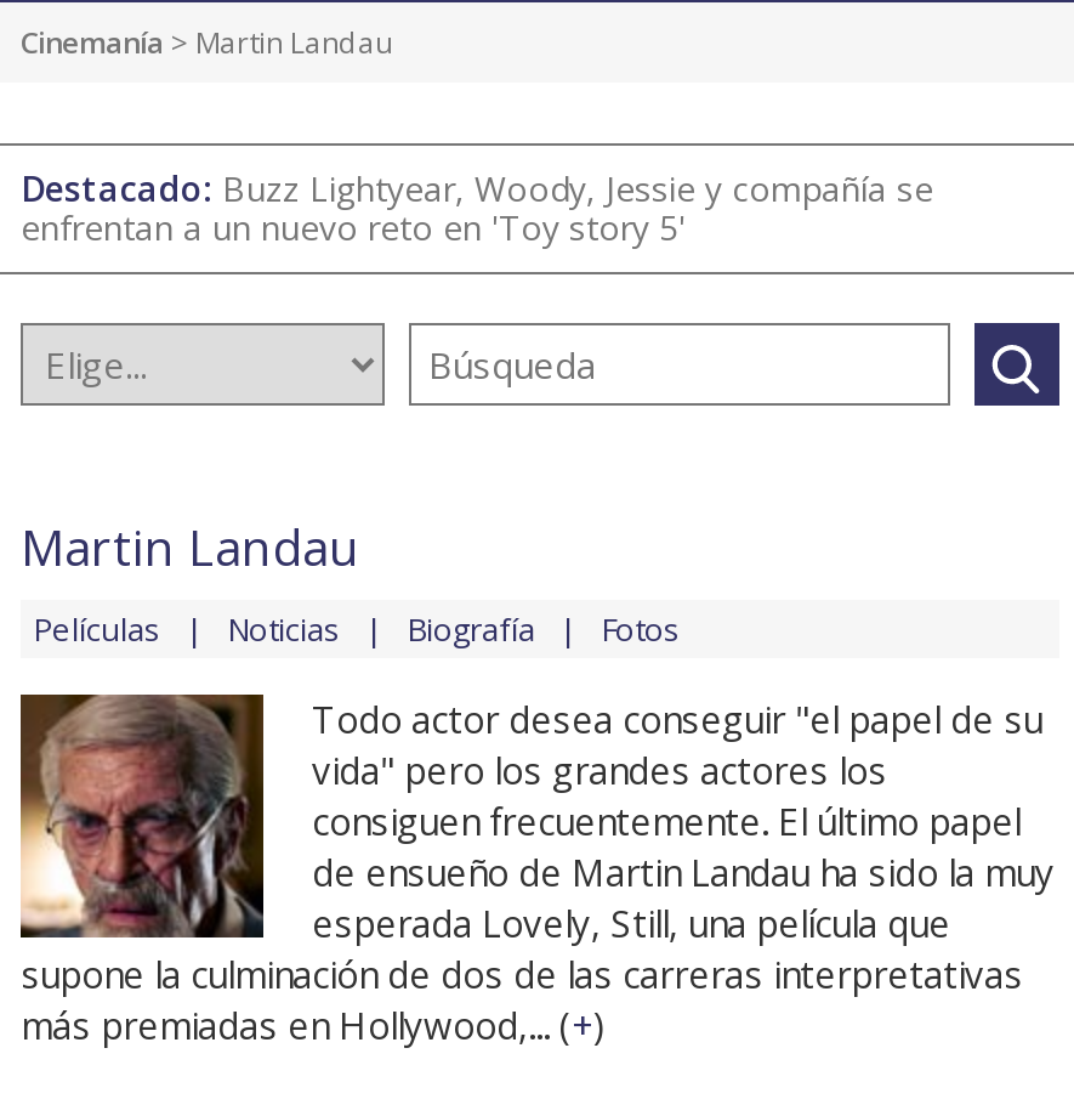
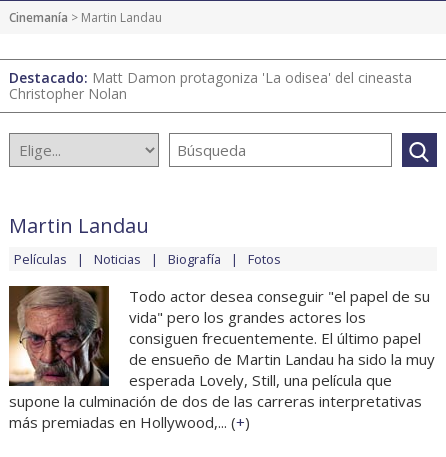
[21,166,933,251] Destacado: Buzz Lightyear, Woody, Jessie y compañía se | enfrentan a un nuevo reto en 'Toy story 5' -> [9,68,412,103] Destacado: Matt Damon protagoniza 'La odisea' del cineasta | Christopher Nolan

